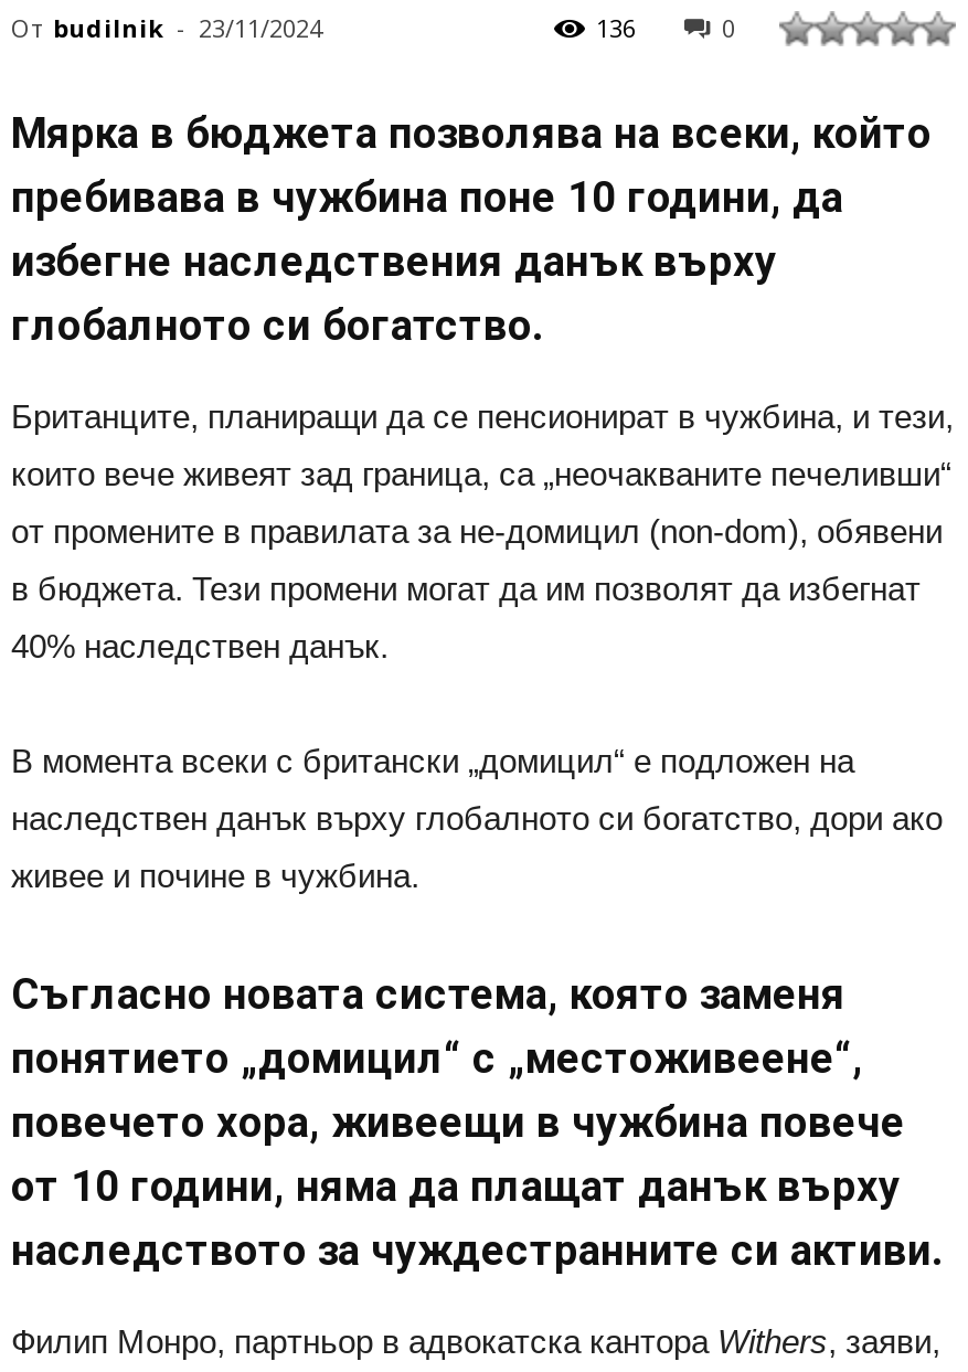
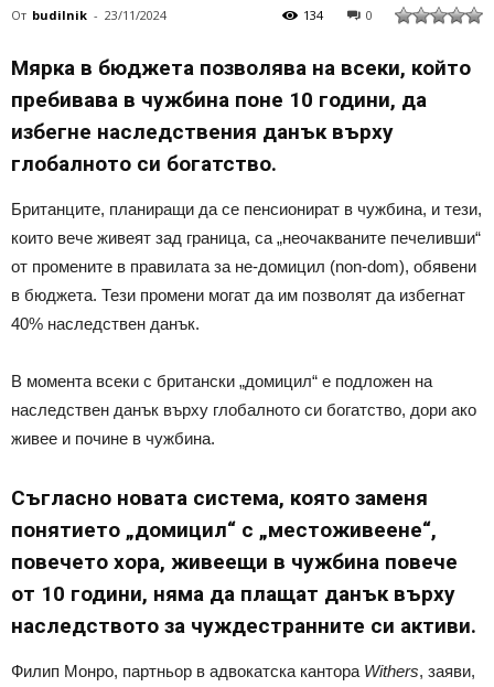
[596,11,636,44] 136 -> [303,6,323,23] 134

